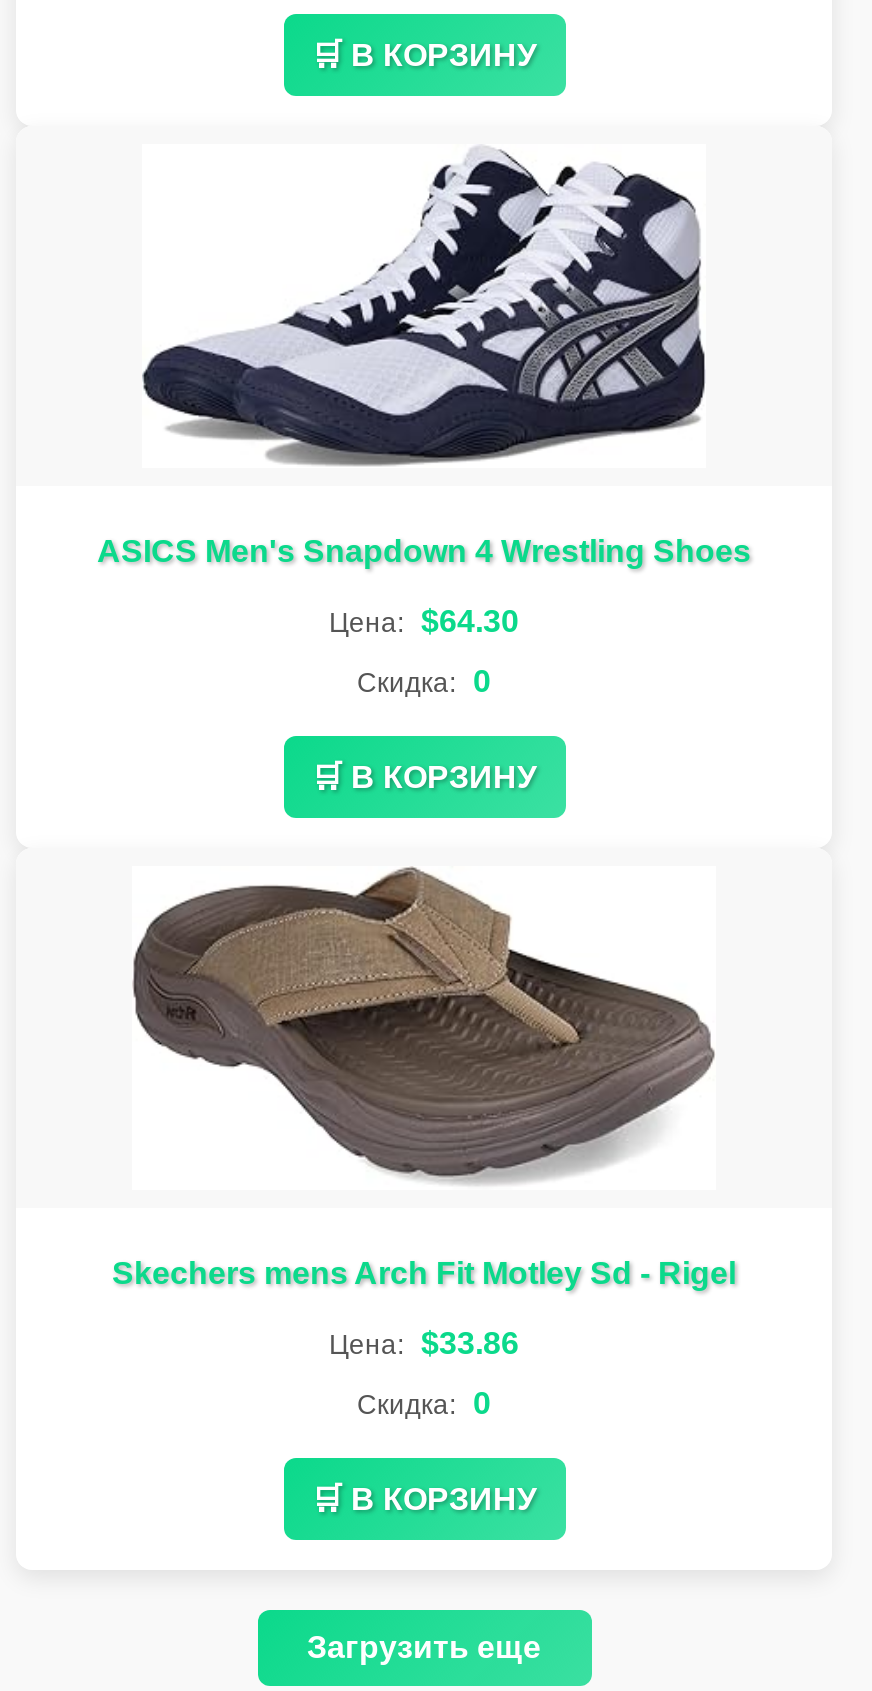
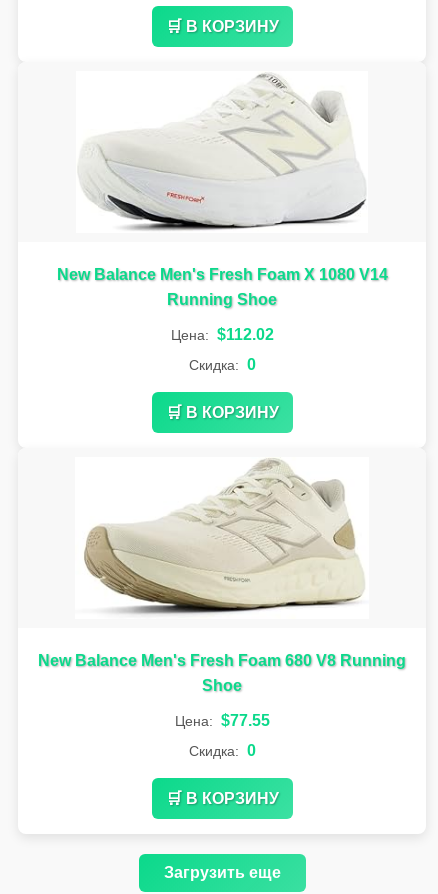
[97,150,751,638] [image] | ASICS Men's Snapdown 4 Wrestling Shoes | Цена: $64.30 -> [56,73,387,343] [image] | New Balance Men's Fresh Foam X 1080 V14 | Running Shoe | Цена: $112.02
[112,866,736,1360] [image] | Skechers mens Arch Fit Motley Sd - Rigel | Цена: $33.86 -> [38,458,406,729] [image] | New Balance Men's Fresh Foam 680 V8 Running | Shoe | Цена: $77.55

